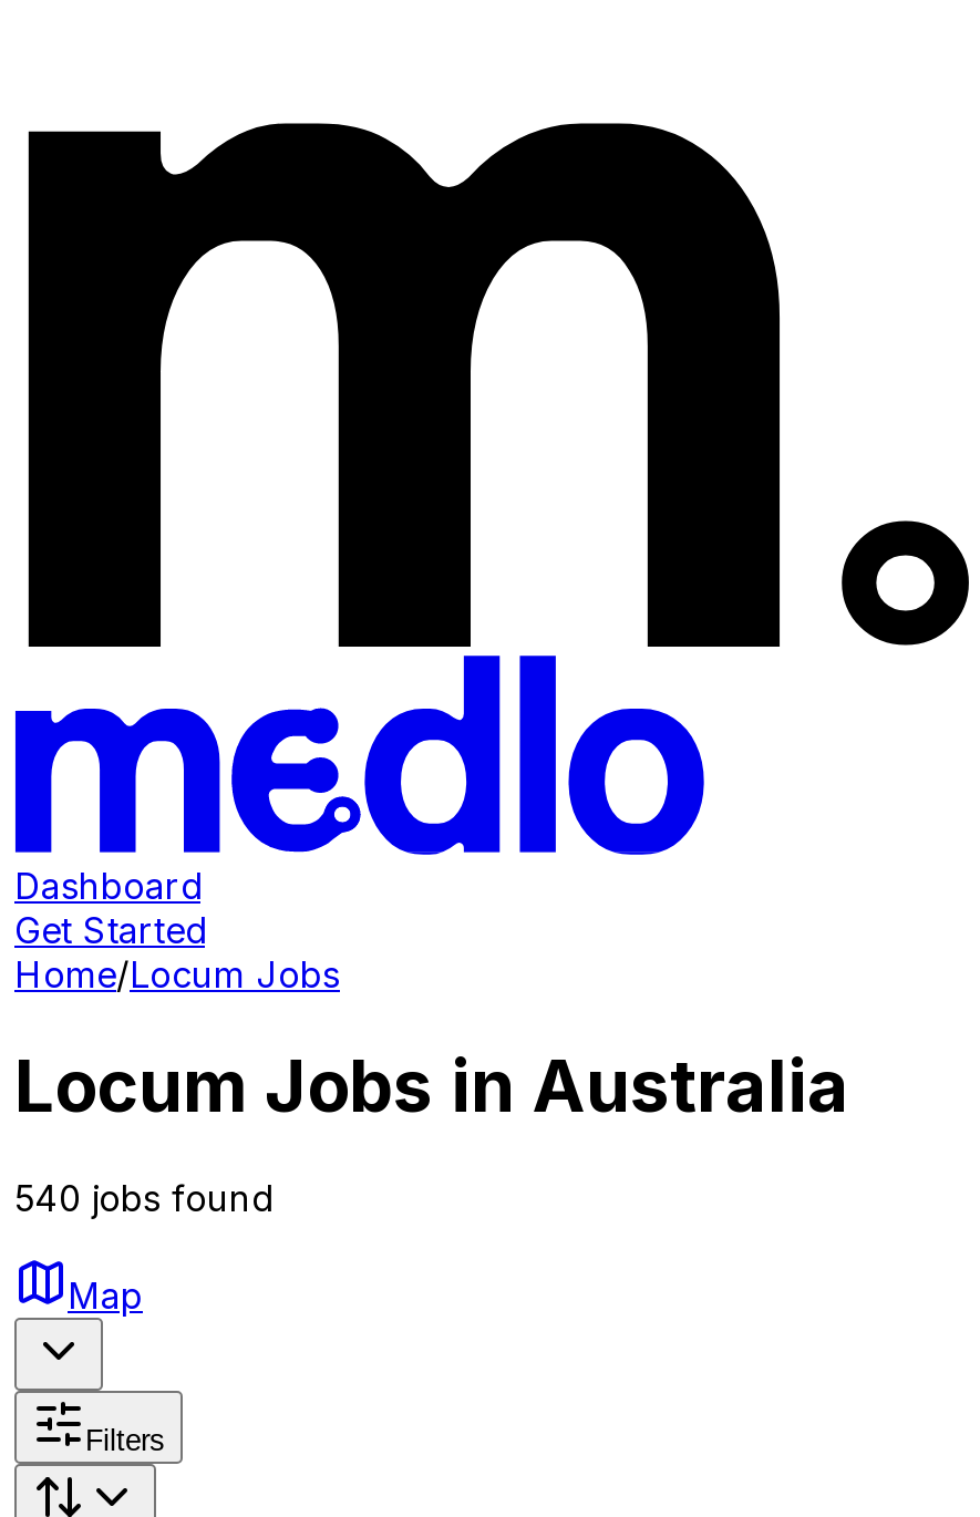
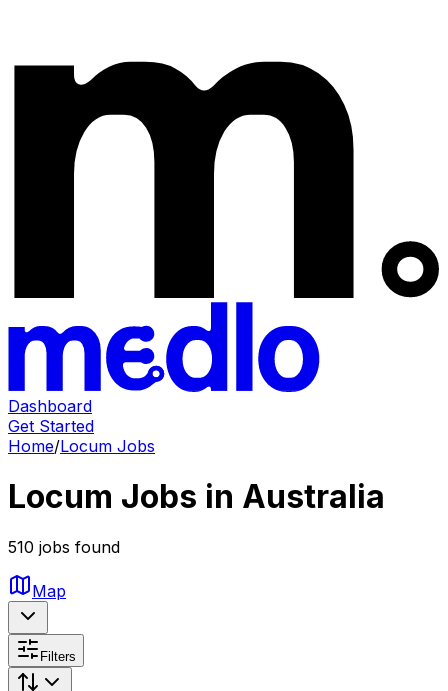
[14,1177,271,1221] 540 jobs found -> [8,537,120,557] 510 jobs found

